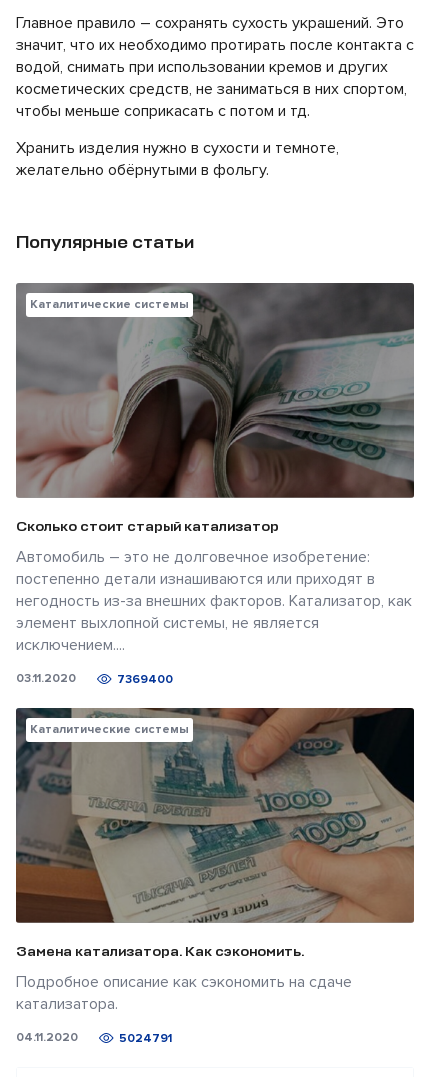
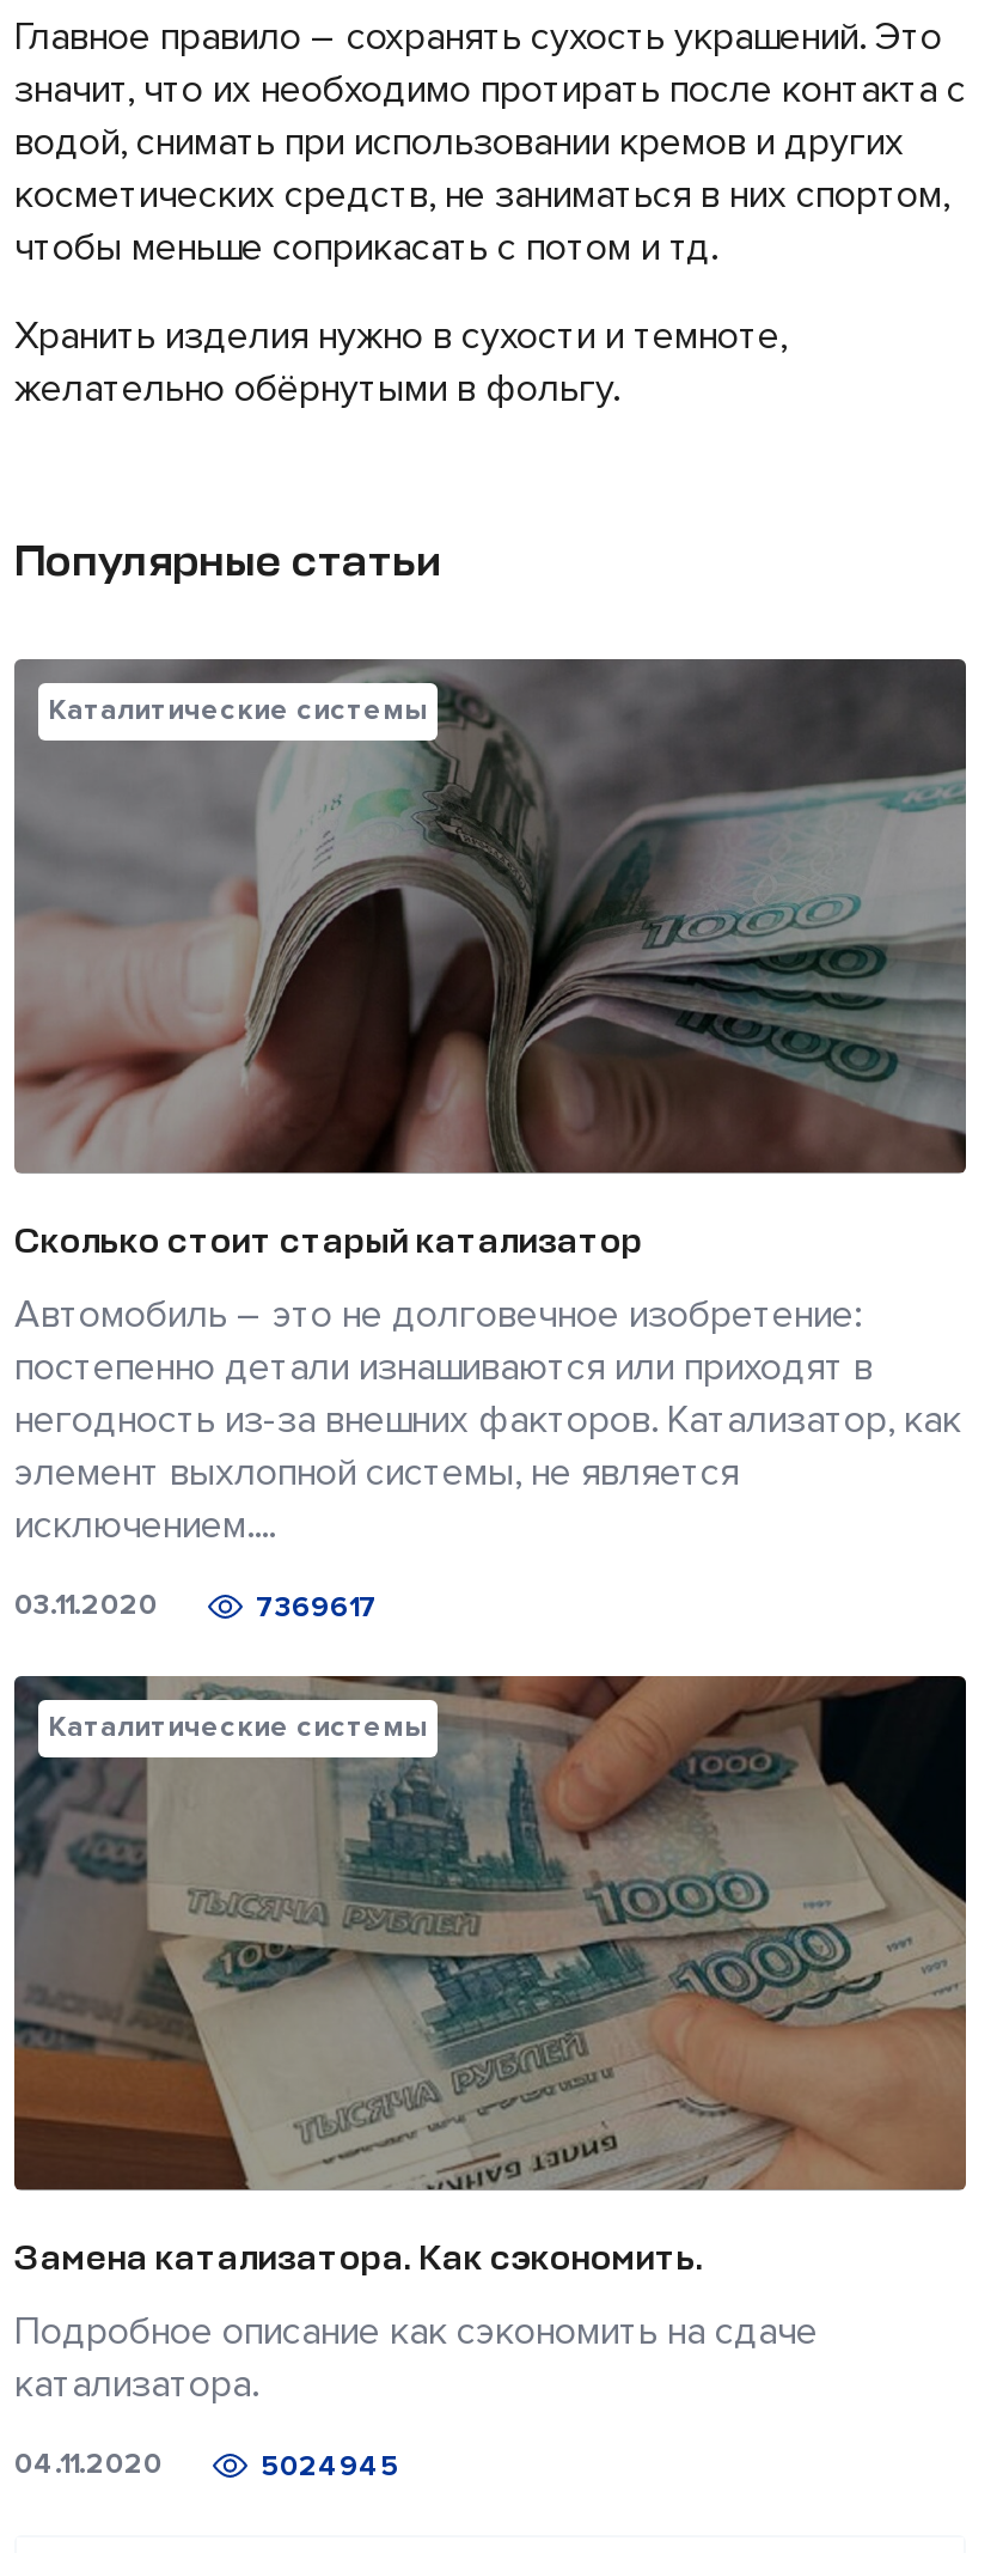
[117,672,173,687] 7369400 -> [256,1589,378,1625] 7369617
[119,1031,172,1046] 5024791 -> [261,2448,399,2484] 5024945

